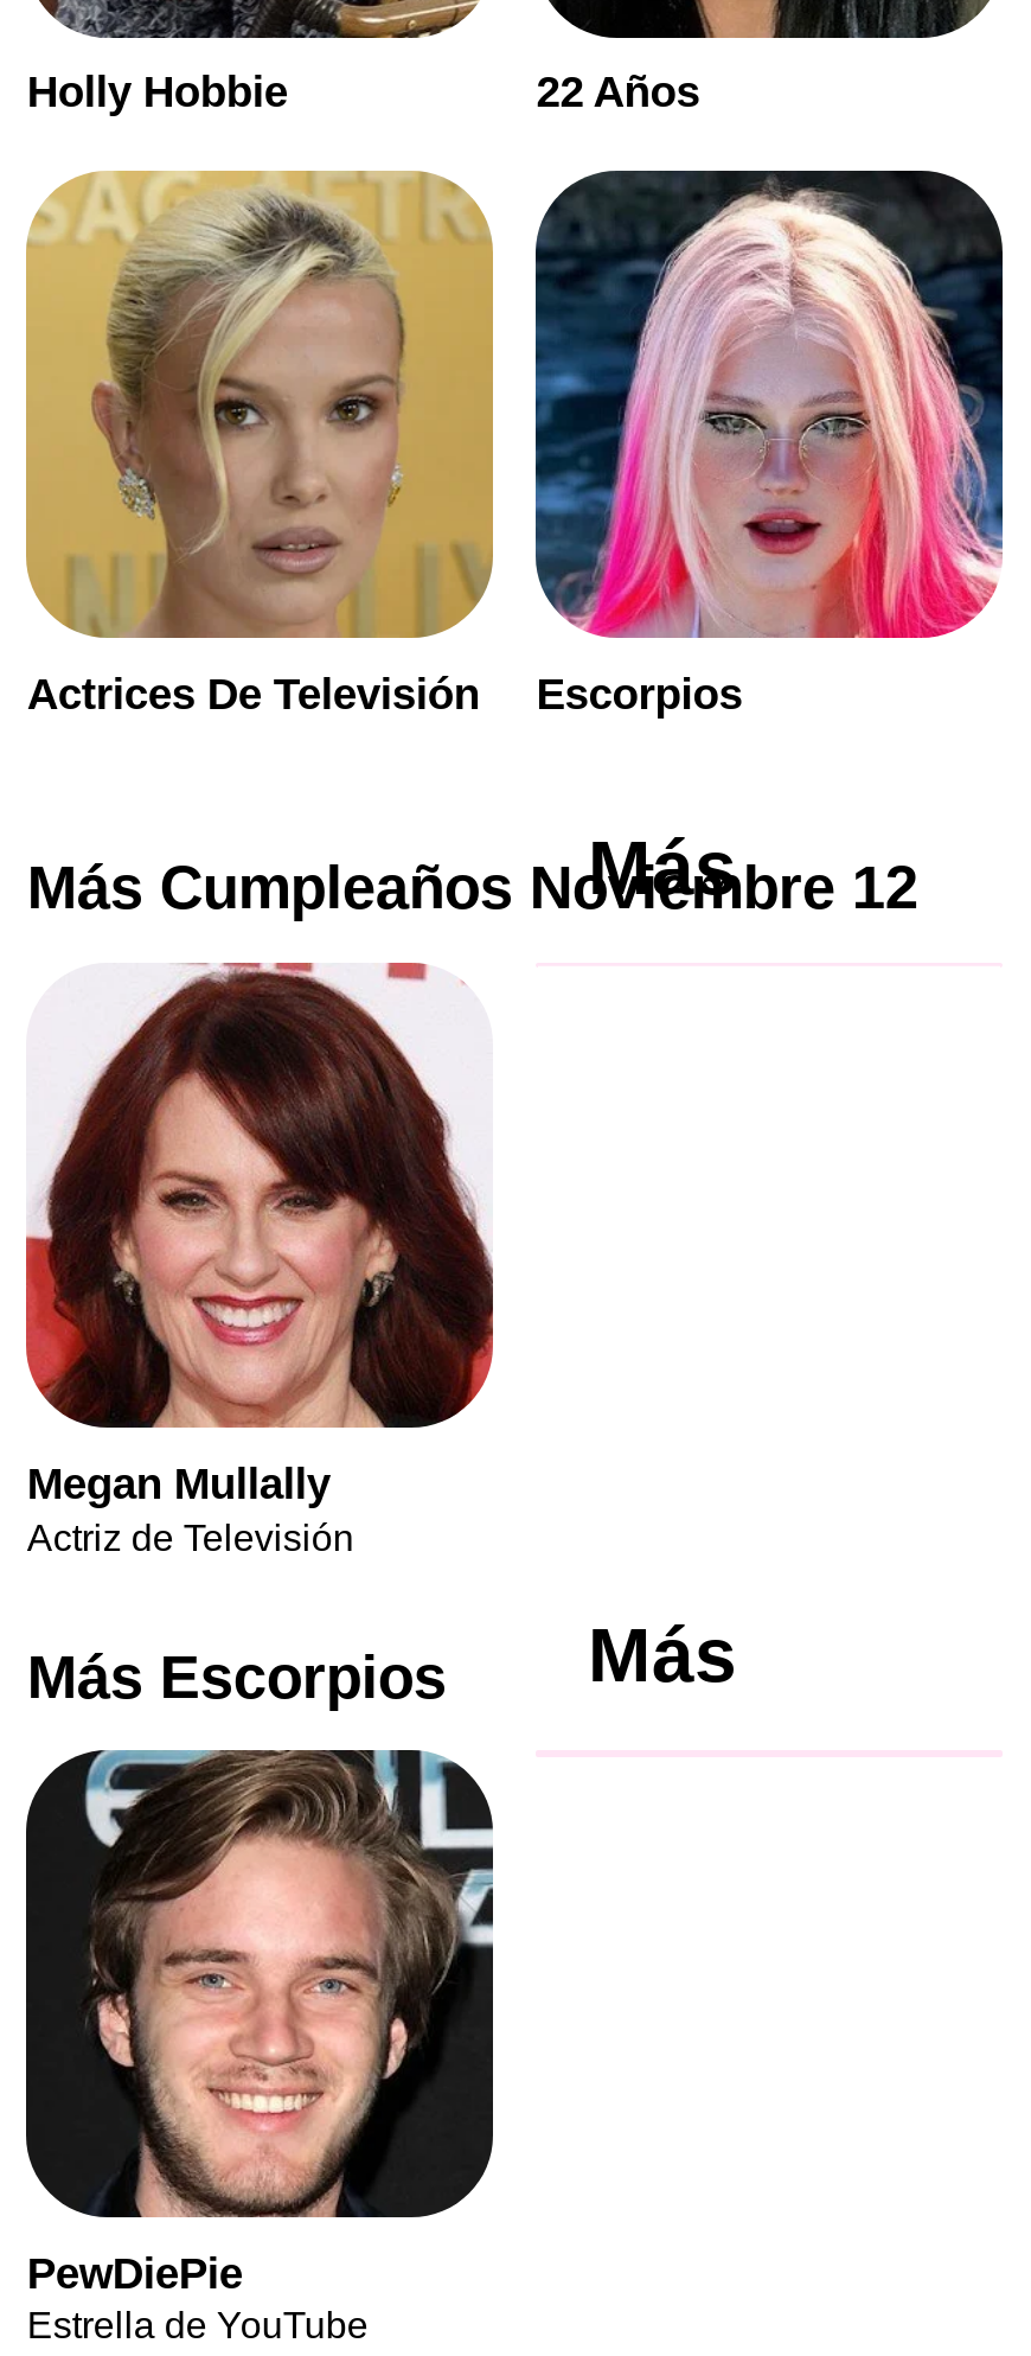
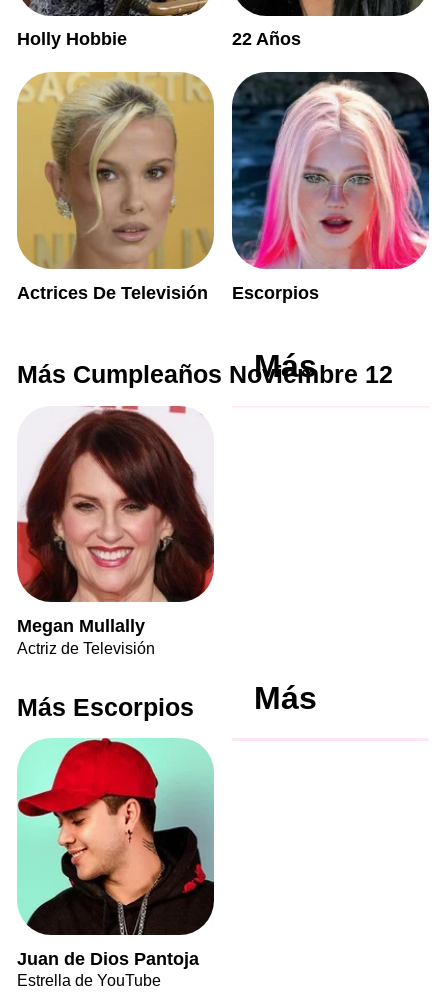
[24,1748,495,2297] [image] | PewDiePie -> [17,738,214,968] [image] | Juan de Dios Pantoja

